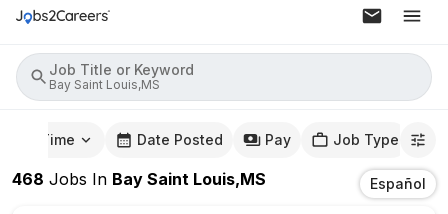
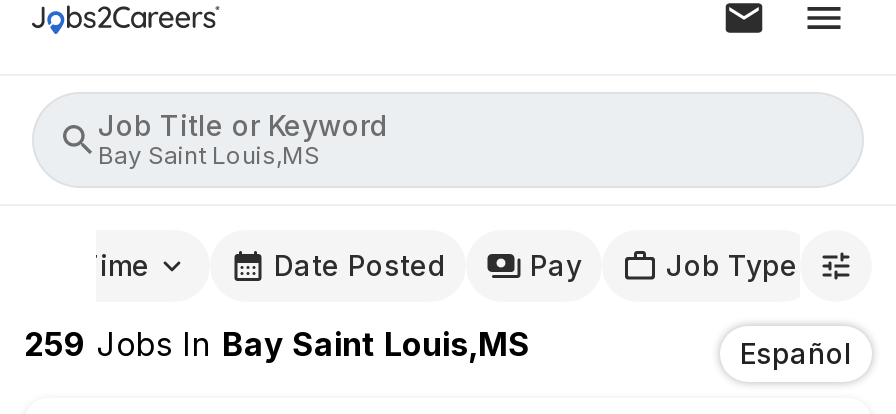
[12,169,266,189] 468 Jobs In Bay Saint Louis,MS -> [24,324,530,364] 259 Jobs In Bay Saint Louis,MS

